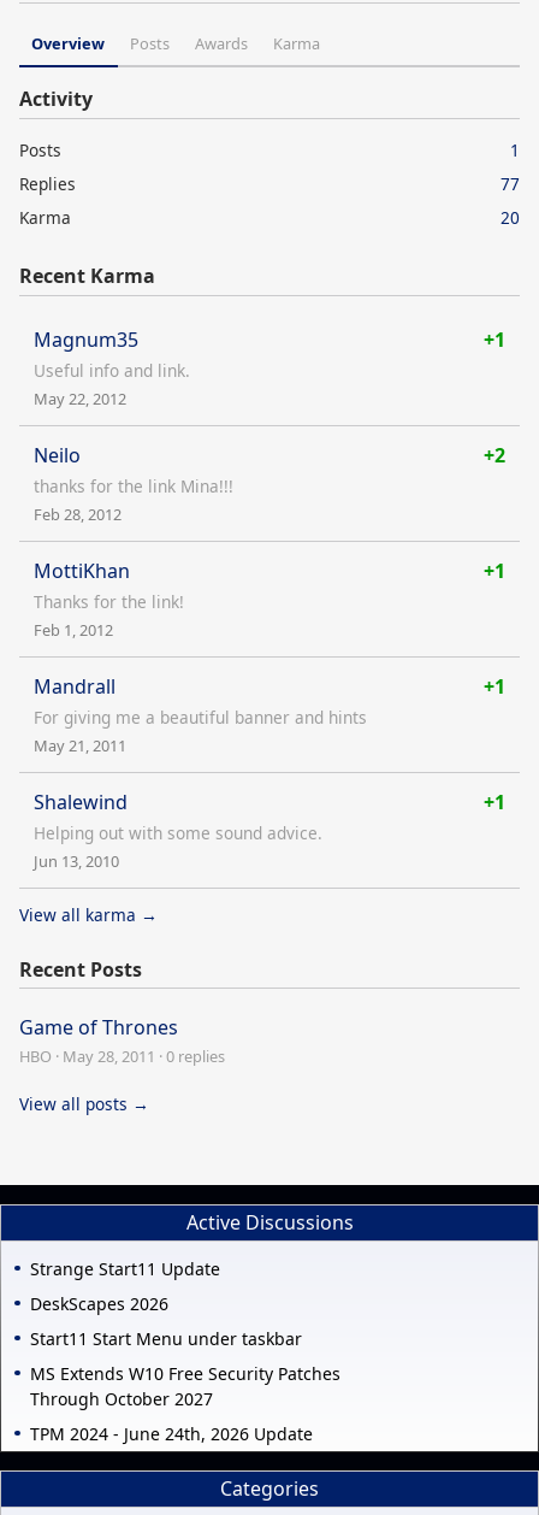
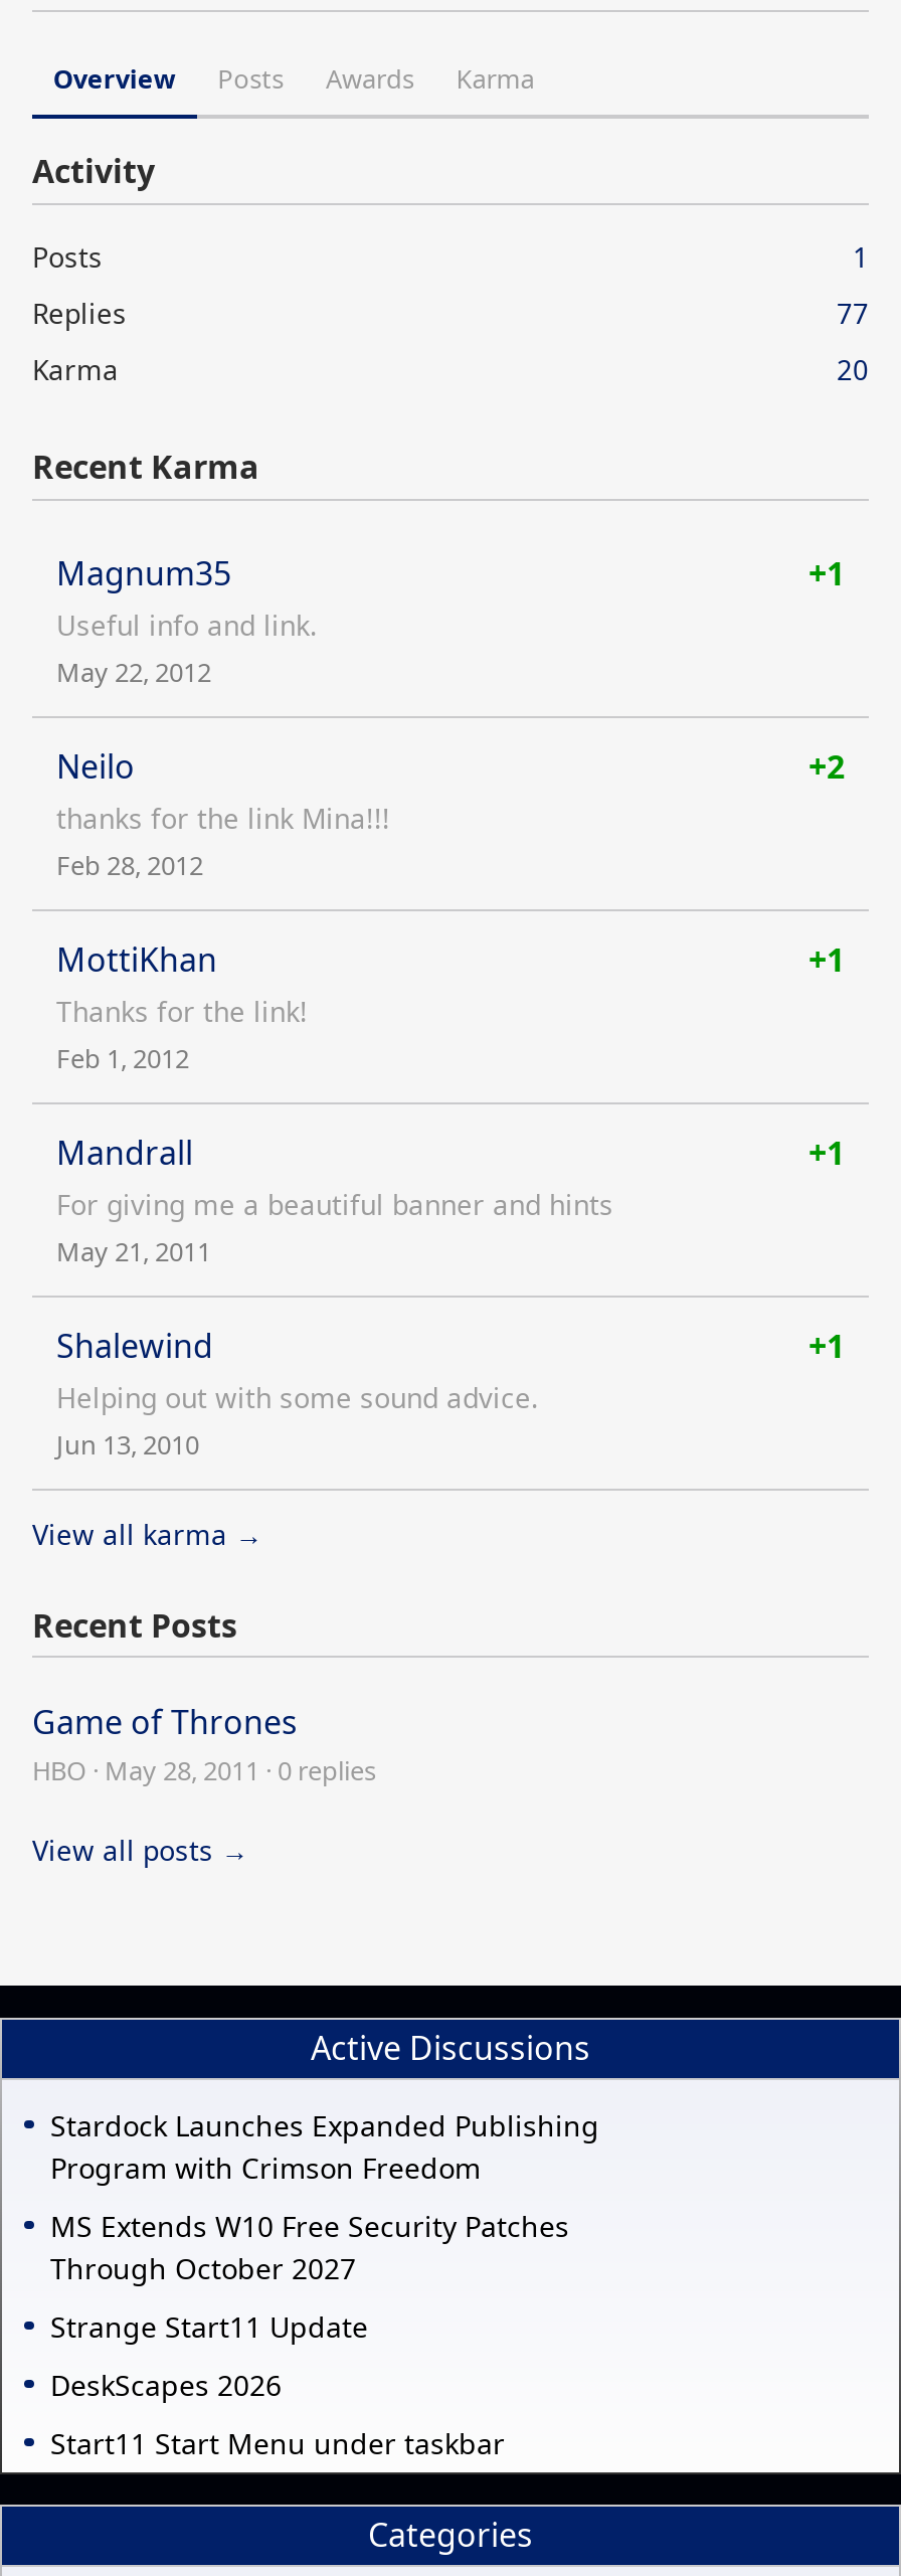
none -> [50,2105,599,2186] Stardock Launches Expanded Publishing | Program with Crimson Freedom
moved [30,1257,302,1350] -> [50,2307,505,2462]: Strange Start11 Update | DeskScapes 2026 | Start11 Start Menu under taskbar
moved [30,1362,340,1410] -> [50,2206,569,2287]: MS Extends W10 Free Security Patches | Through October 2027
[30,1422,313,1445] TPM 2024 - June 24th, 2026 Update -> none

